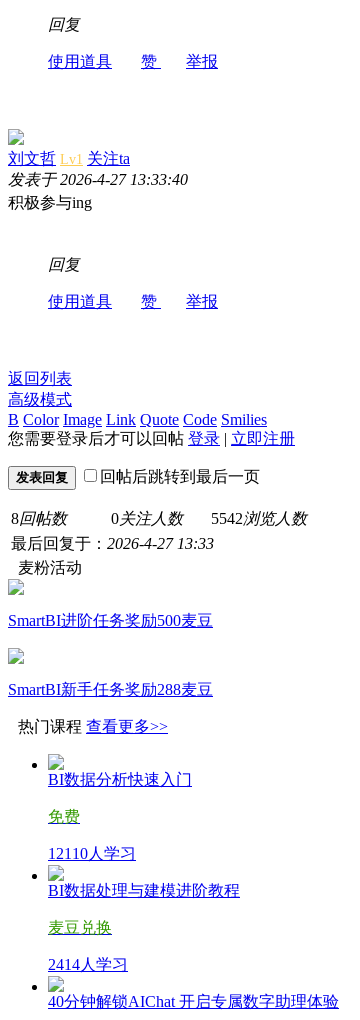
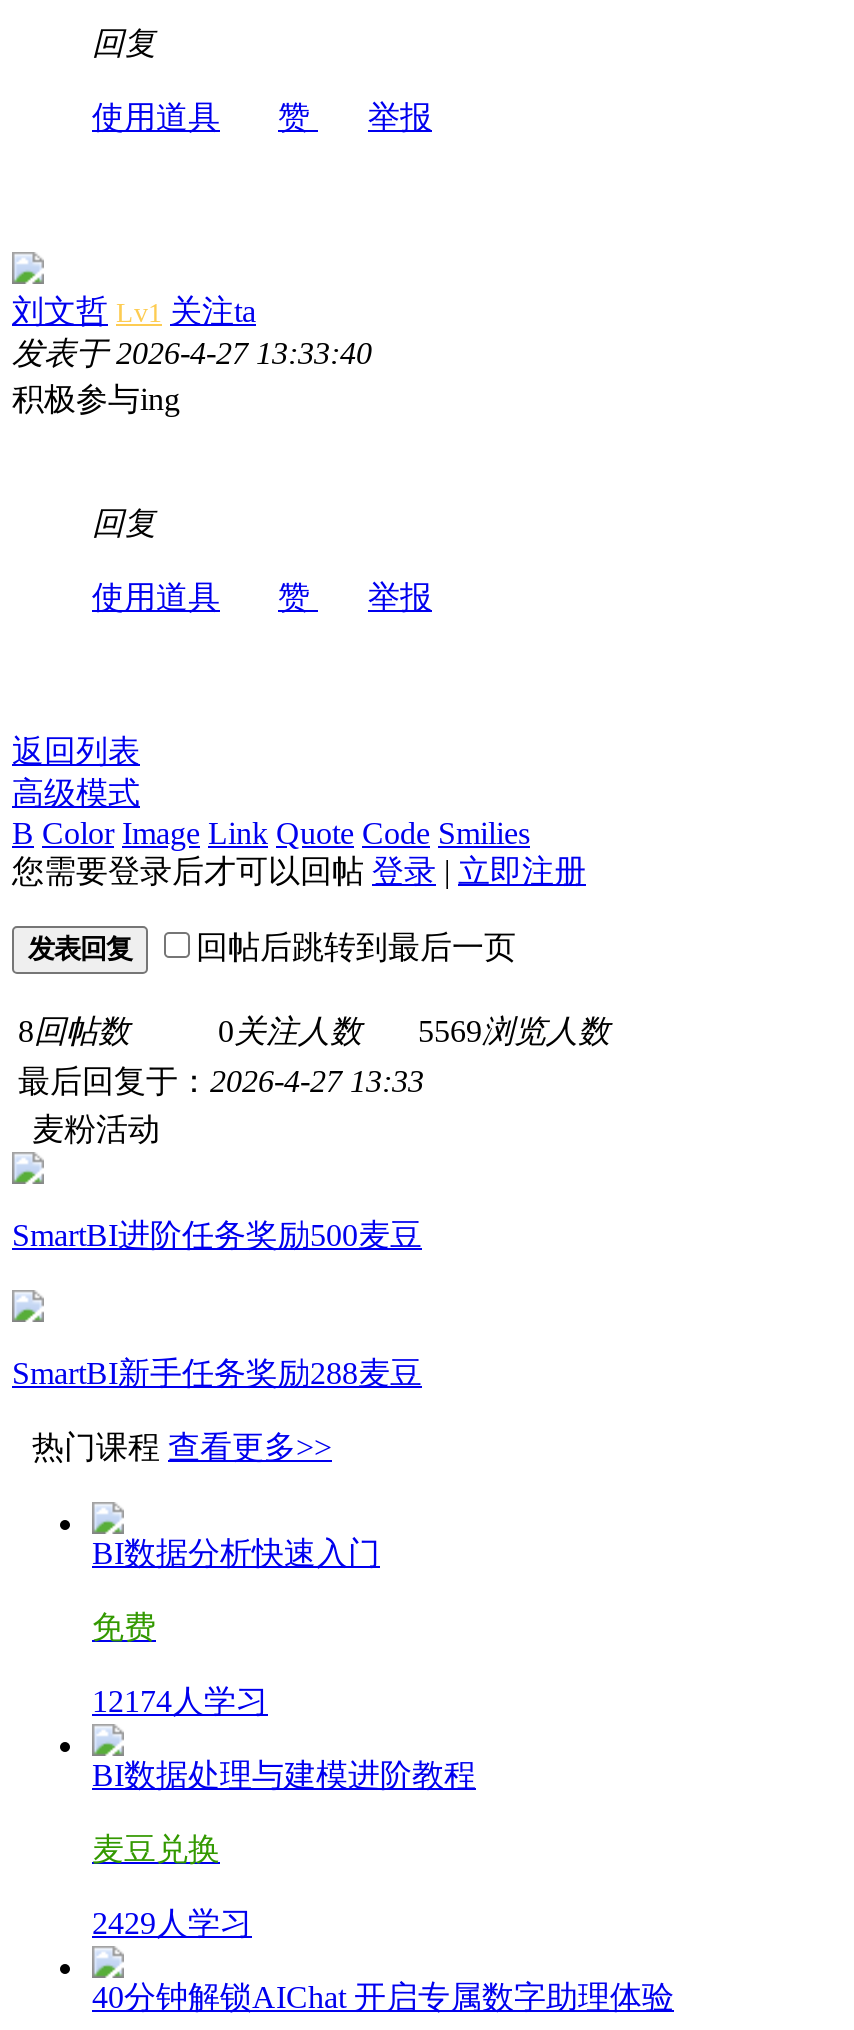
[111,510,307,527] 0关注人数 5542浏览人数 -> [218,1014,610,1048] 0关注人数 5569浏览人数
[48,845,136,862] 12110人学习 -> [92,1684,268,1718] 12174人学习
[48,956,128,973] 2414人学习 -> [92,1906,252,1940] 2429人学习

